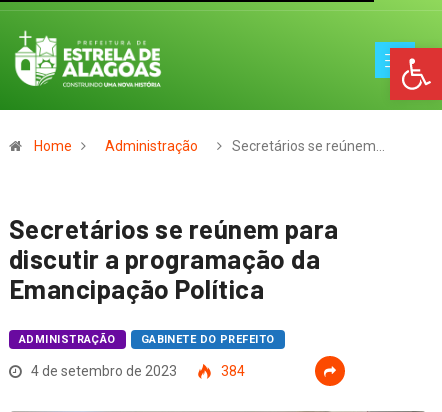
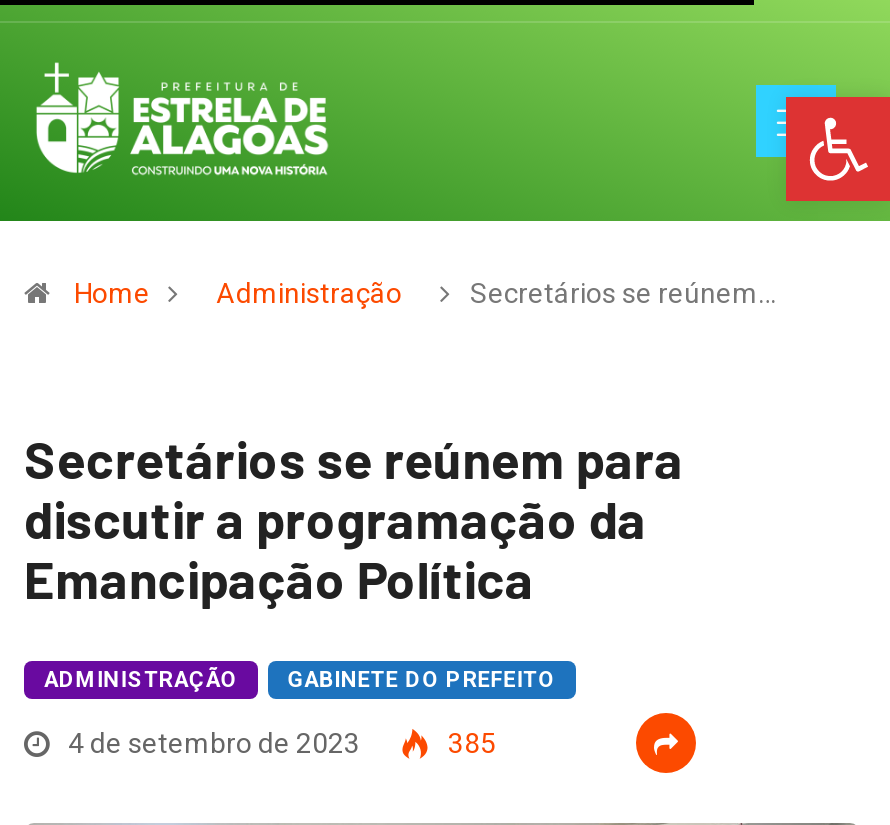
[218,363,245,379] 384 -> [442,726,496,758] 385

